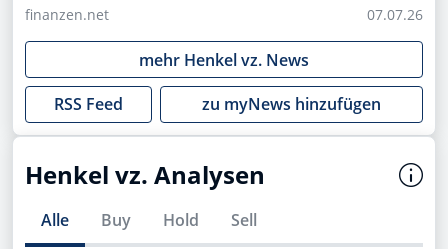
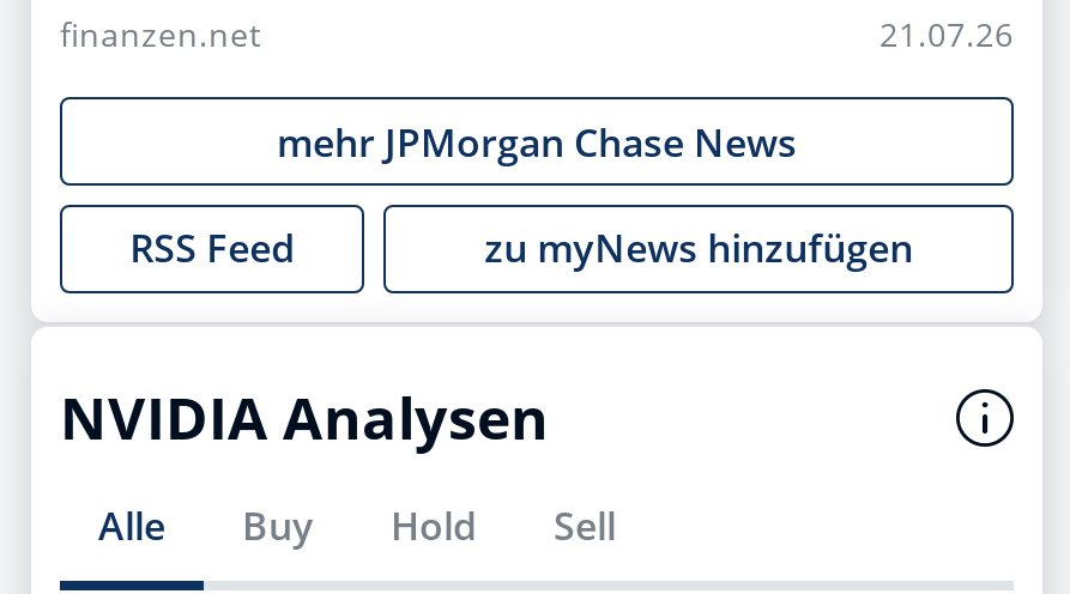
[367,5,423,24] 07.07.26 -> [879,12,1014,57] 21.07.26
[139,49,309,71] mehr Henkel vz. News -> [277,115,797,168] mehr JPMorgan Chase News
[25,157,265,190] Henkel vz. Analysen -> [60,376,549,455] NVIDIA Analysen

